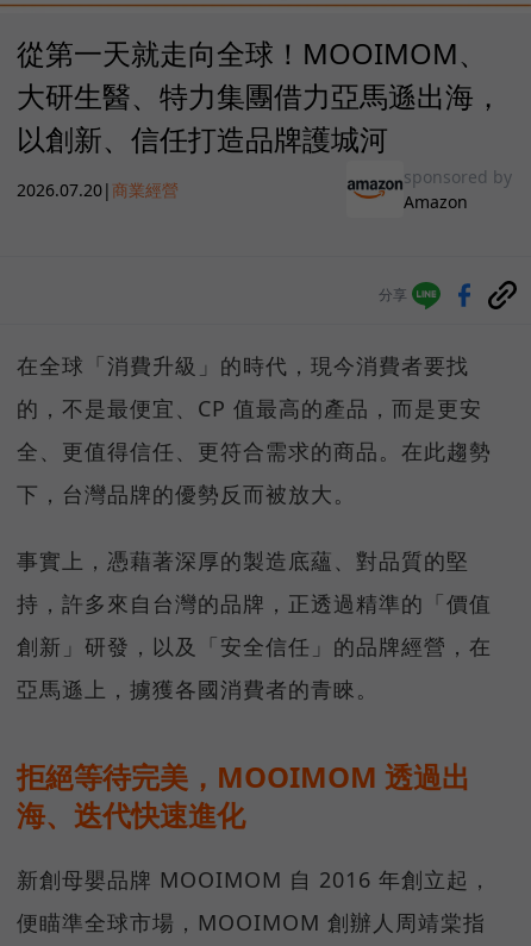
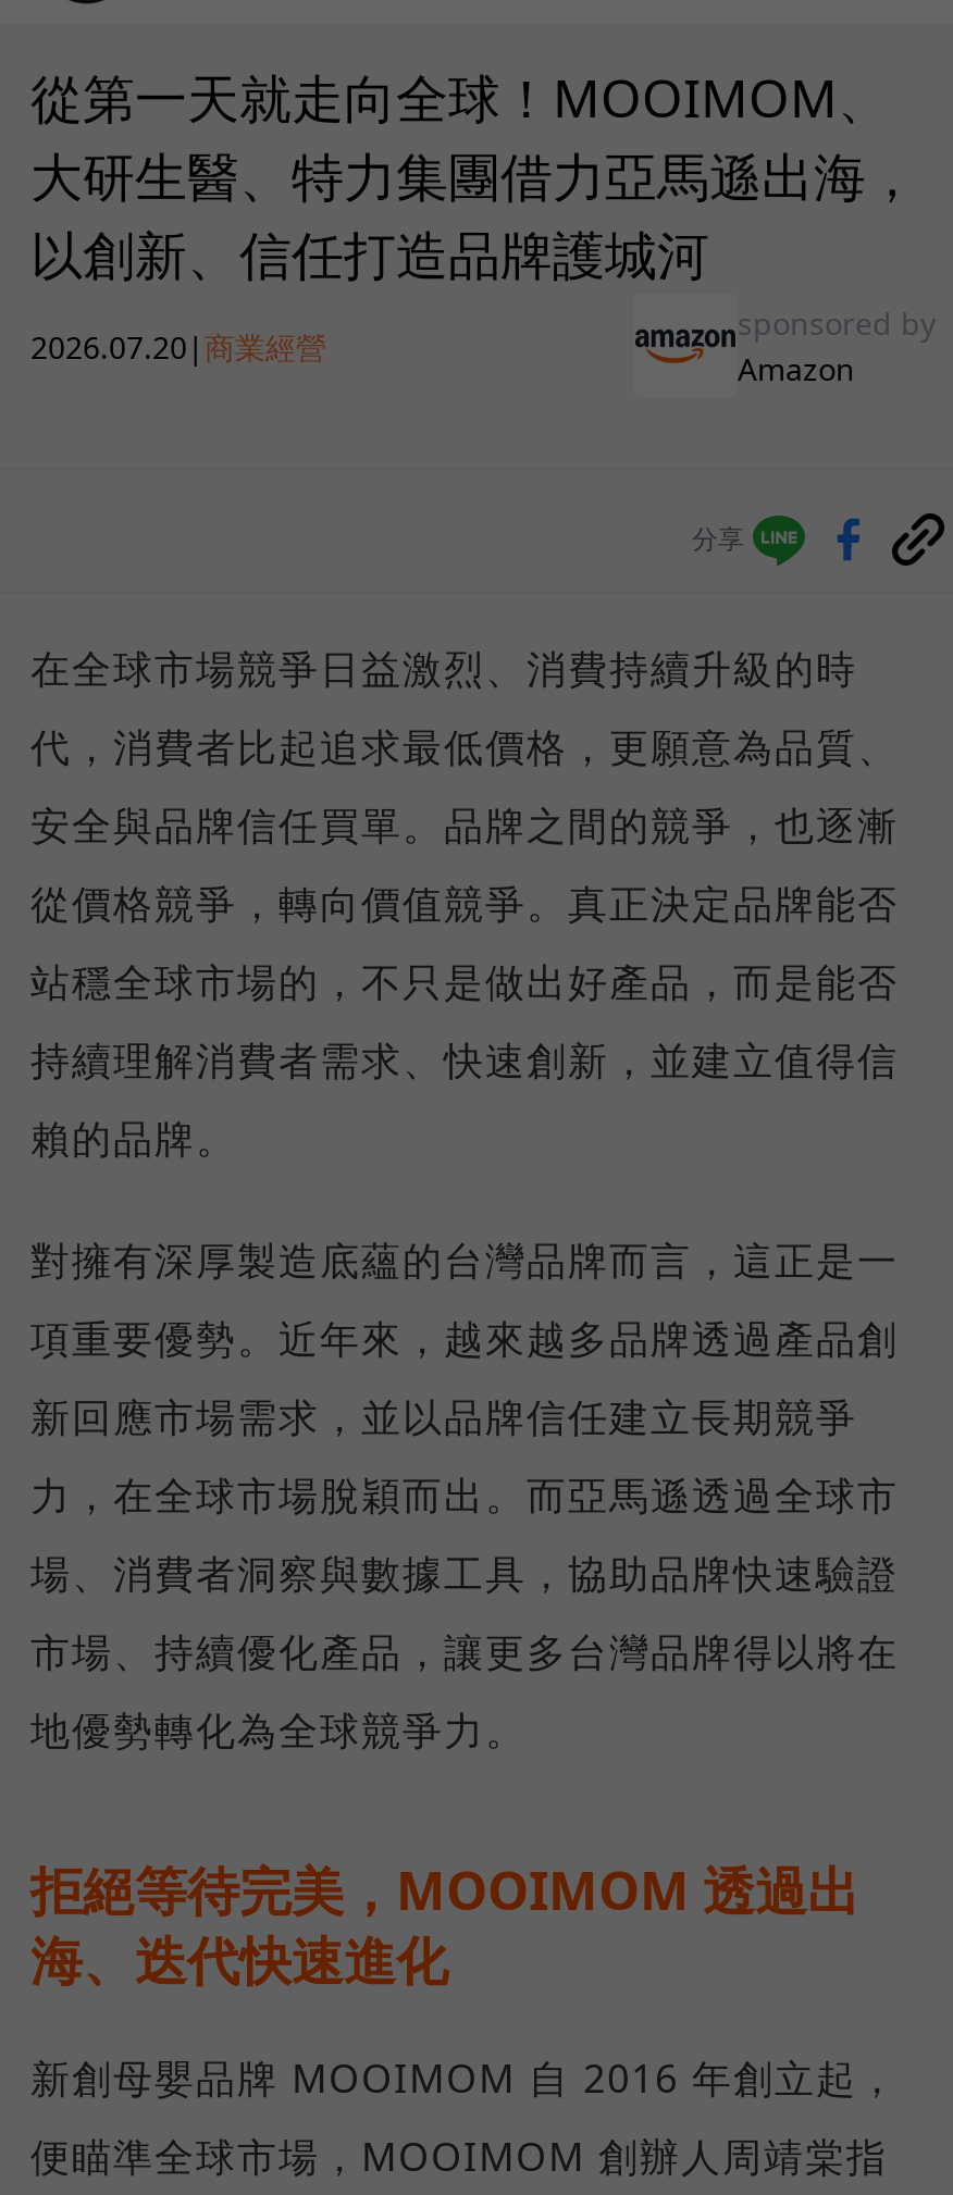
[17,352,492,704] 在全球「消費升級」的時代，現今消費者要找 | 的，不是最便宜、CP 值最高的產品，而是更安 | 全、更值得信任、更符合需求的商品。在此趨勢 | 下，台灣品牌的優勢反而被放大。 | 事實上，憑藉著深厚的製造底蘊、對品質的堅 | 持，許多來自台灣的品牌，正透過精準的「價值 | 創新」研發，以及「安全信任」的品牌經營，在 | 亞馬遜上，擄獲各國消費者的青睞。 -> [30,643,899,1756] 在全球市場競爭日益激烈、消費持續升級的時 | 代，消費者比起追求最低價格，更願意為品質、 | 安全與品牌信任買單。品牌之間的競爭，也逐漸 | 從價格競爭，轉向價值競爭。真正決定品牌能否 | 站穩全球市場的，不只是做出好產品，而是能否 | 持續理解消費者需求、快速創新，並建立值得信 | 賴的品牌。 | 對擁有深厚製造底蘊的台灣品牌而言，這正是一 | 項重要優勢。近年來，越來越多品牌透過產品創 | 新回應市場需求，並以品牌信任建立長期競爭 | 力，在全球市場脫穎而出。而亞馬遜透過全球市 | 場、消費者洞察與數據工具，協助品牌快速驗證 | 市場、持續優化產品，讓更多台灣品牌得以將在 | 地優勢轉化為全球競爭力。

